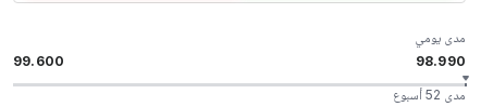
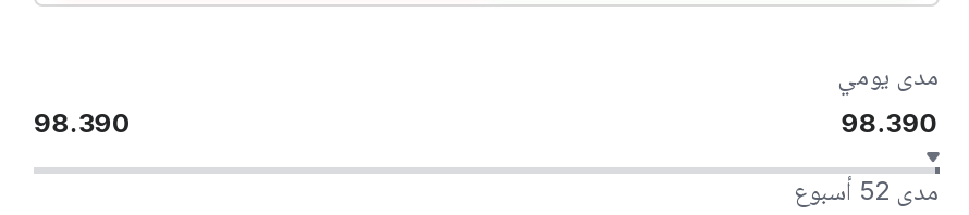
[13,53,64,69] 99.600 -> [34,106,132,139] 98.390
[415,53,466,69] 98.990 -> [841,106,940,139] 98.390

